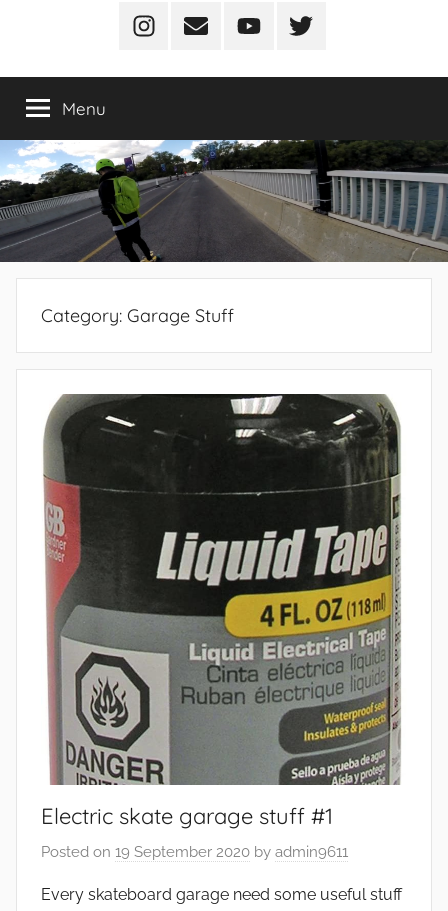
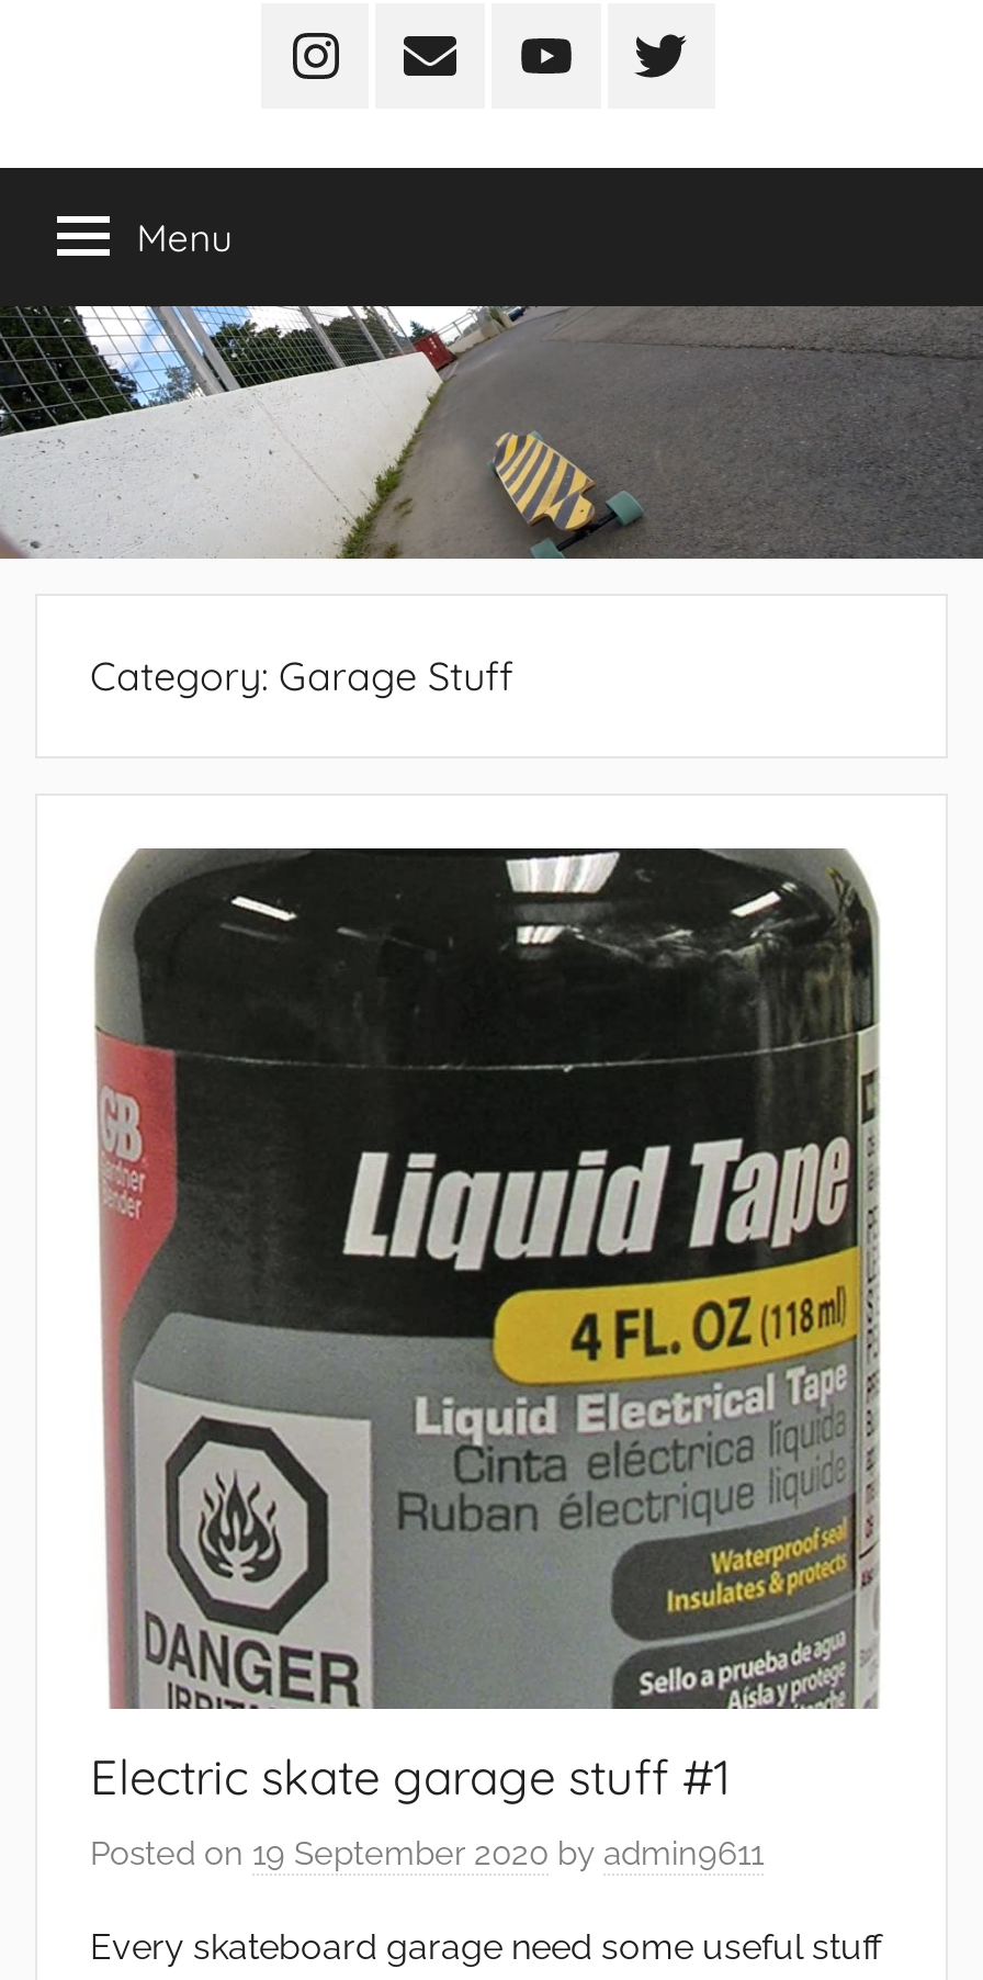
[3,139,445,263] [image] -> [7,304,976,559] [image]

